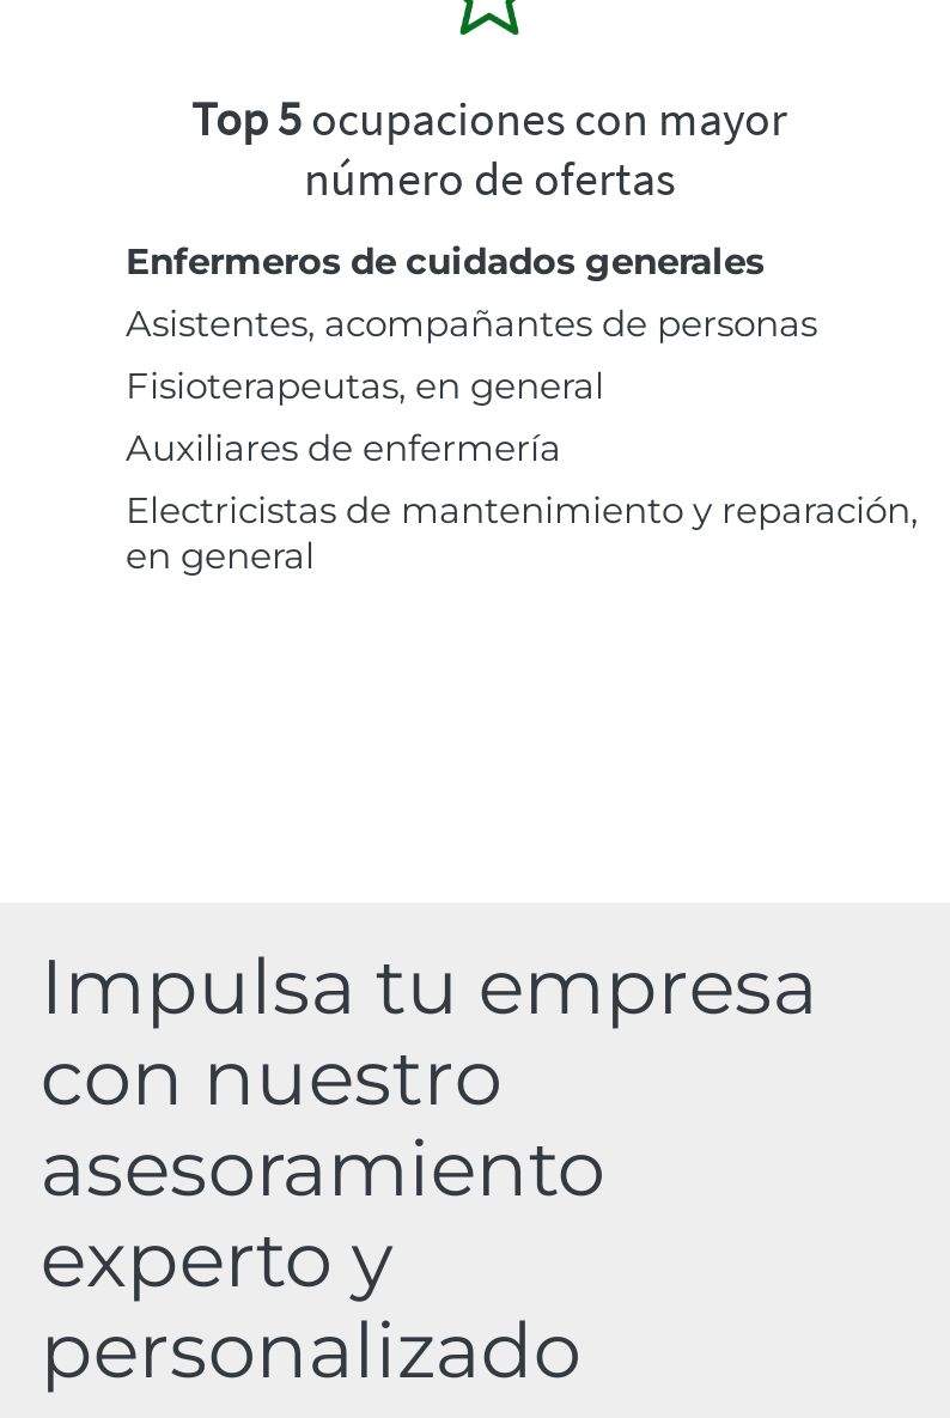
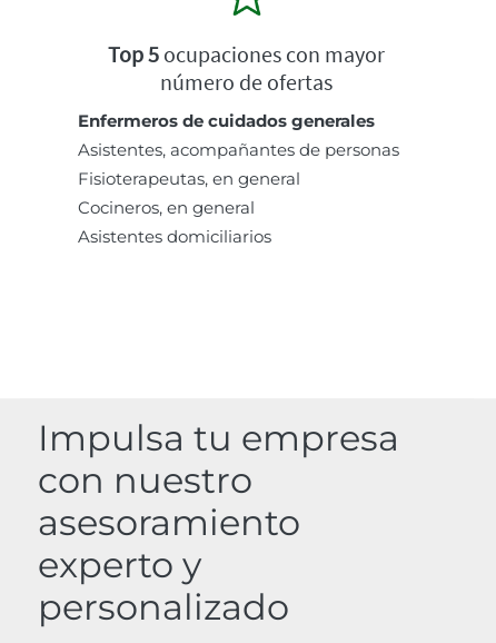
[126,424,918,577] Auxiliares de enfermería | Electricistas de mantenimiento y reparación, | en general -> [78,197,271,247] Cocineros, en general | Asistentes domiciliarios

